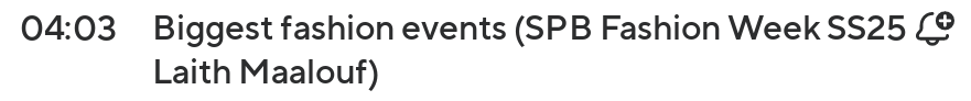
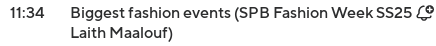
[20,9,906,48] 04:03 Biggest fashion events (SPB Fashion Week SS25 -> [10,4,412,22] 11:34 Biggest fashion events (SPB Fashion Week SS25

